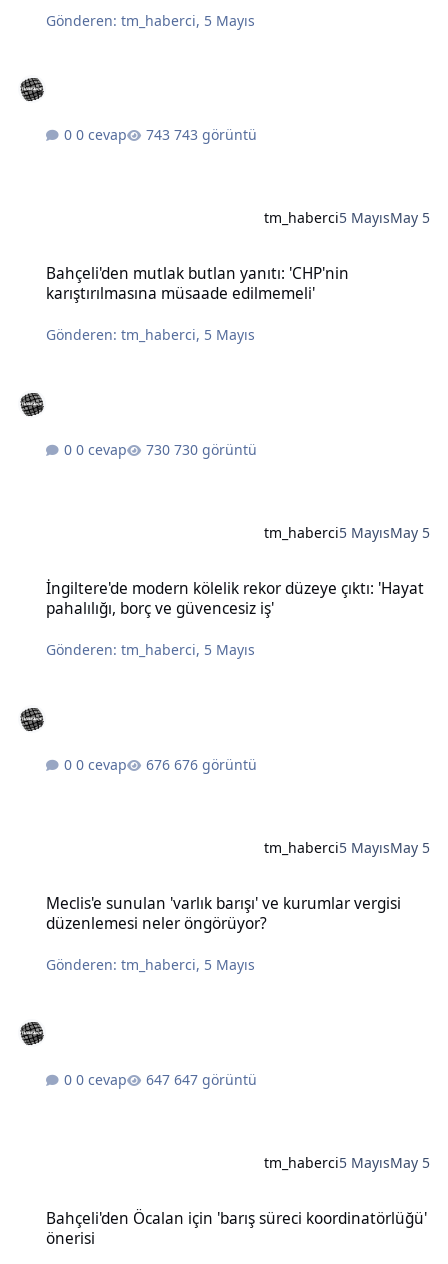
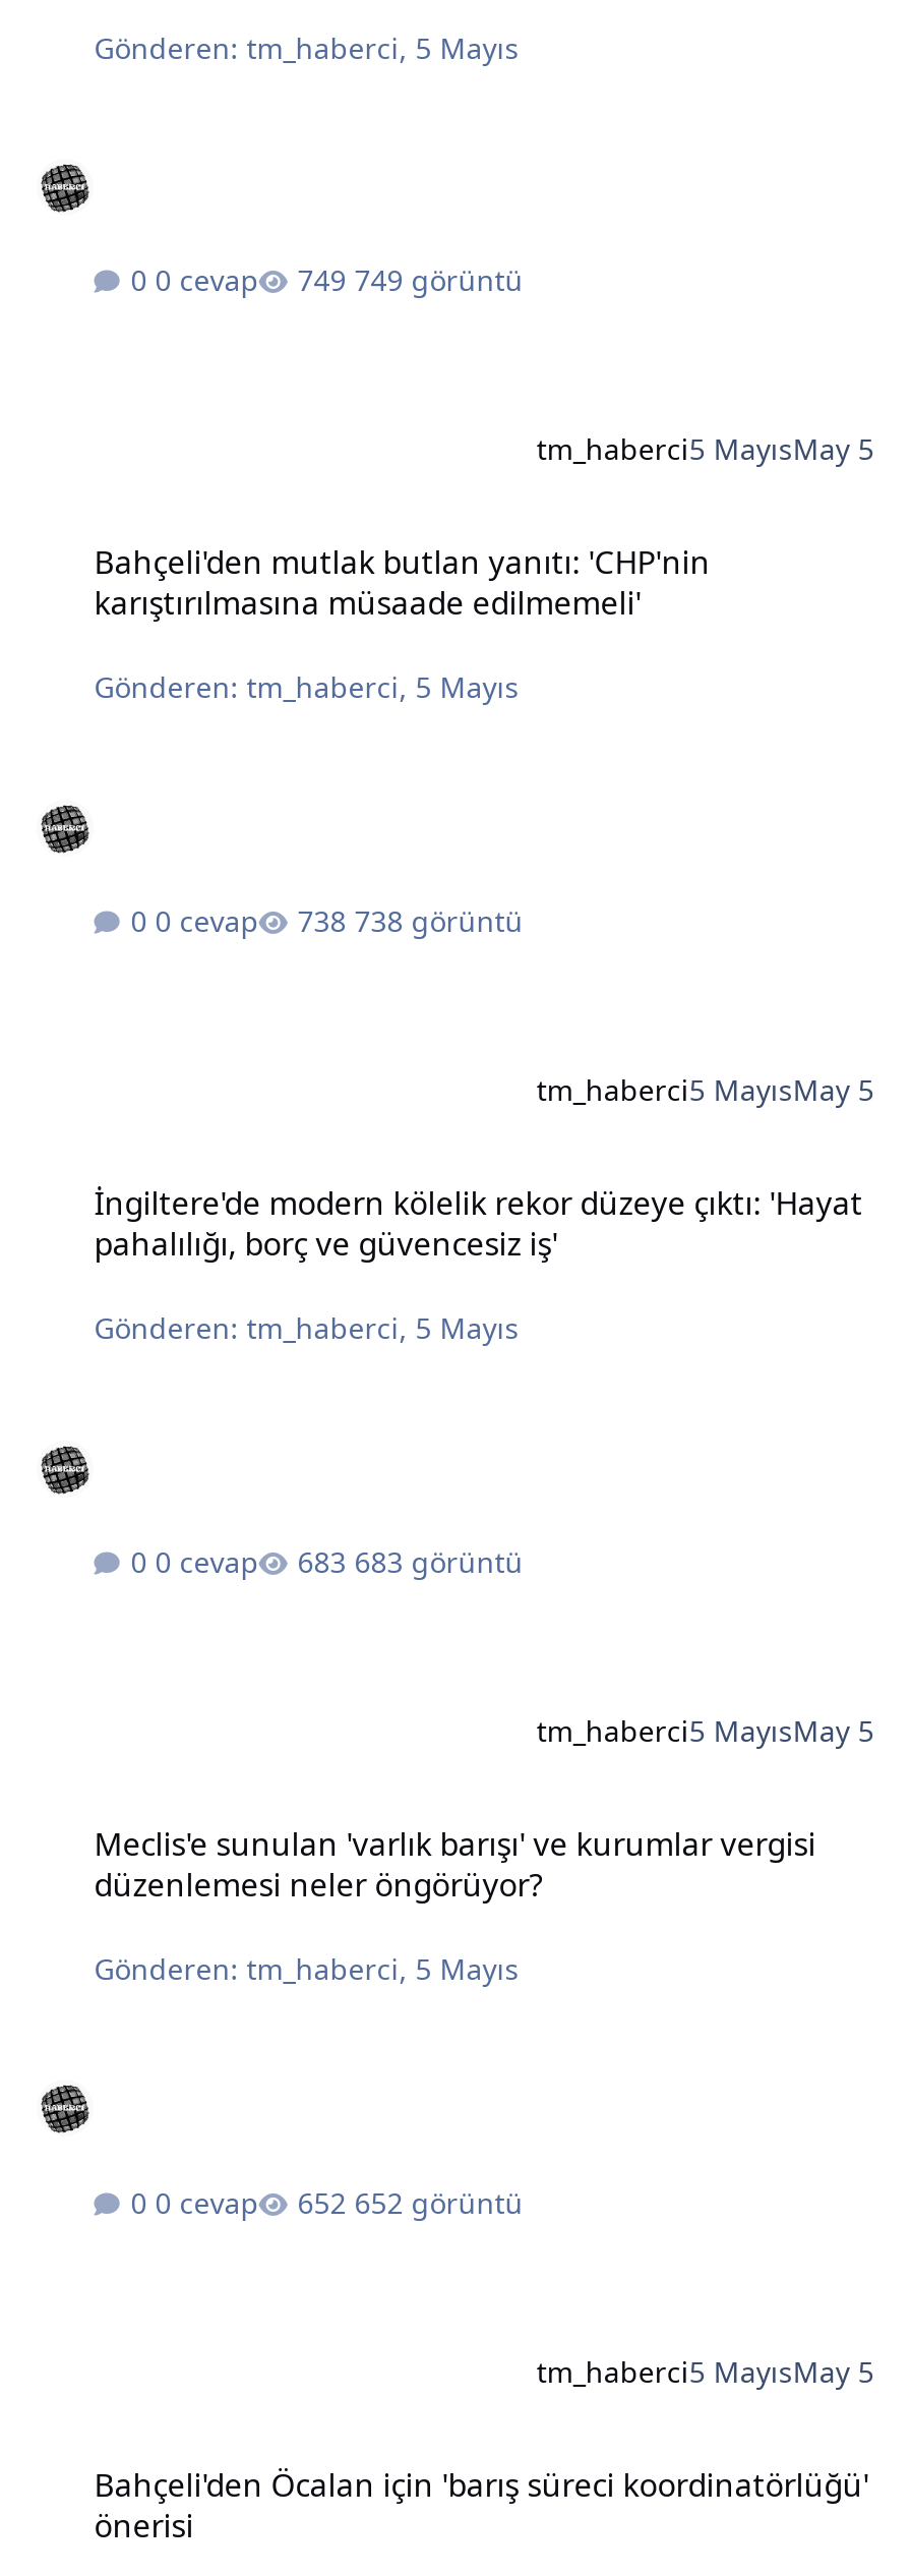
[174,125,257,144] 743 görüntü -> [354,260,523,299] 749 görüntü
[174,440,257,459] 730 görüntü -> [354,901,523,940] 738 görüntü
[174,755,257,774] 676 görüntü -> [354,1542,523,1581] 683 görüntü
[174,1070,257,1089] 647 görüntü -> [354,2183,523,2221] 652 görüntü

